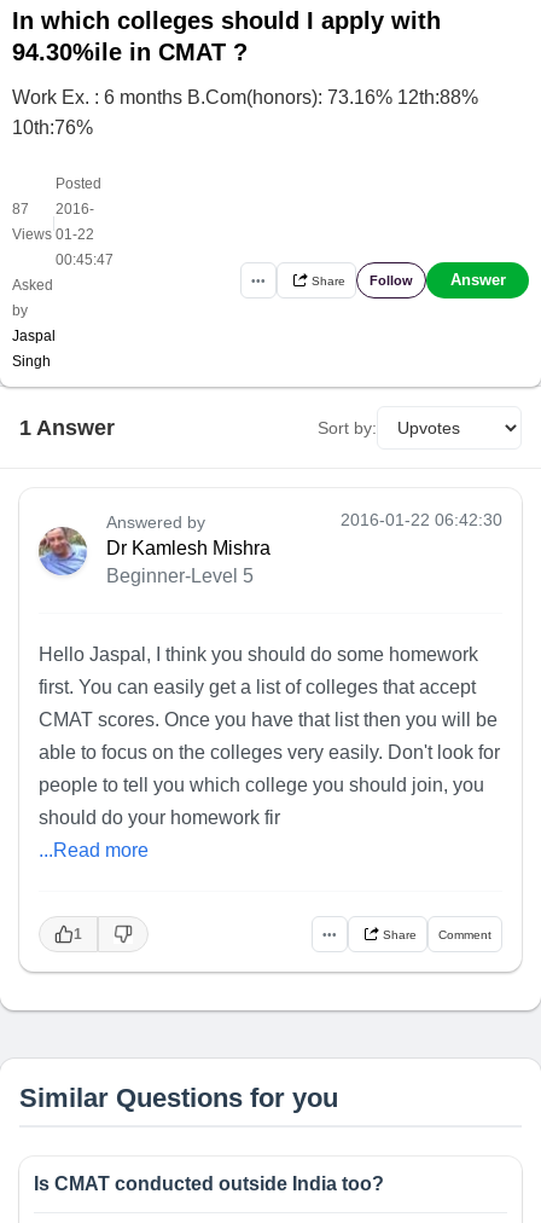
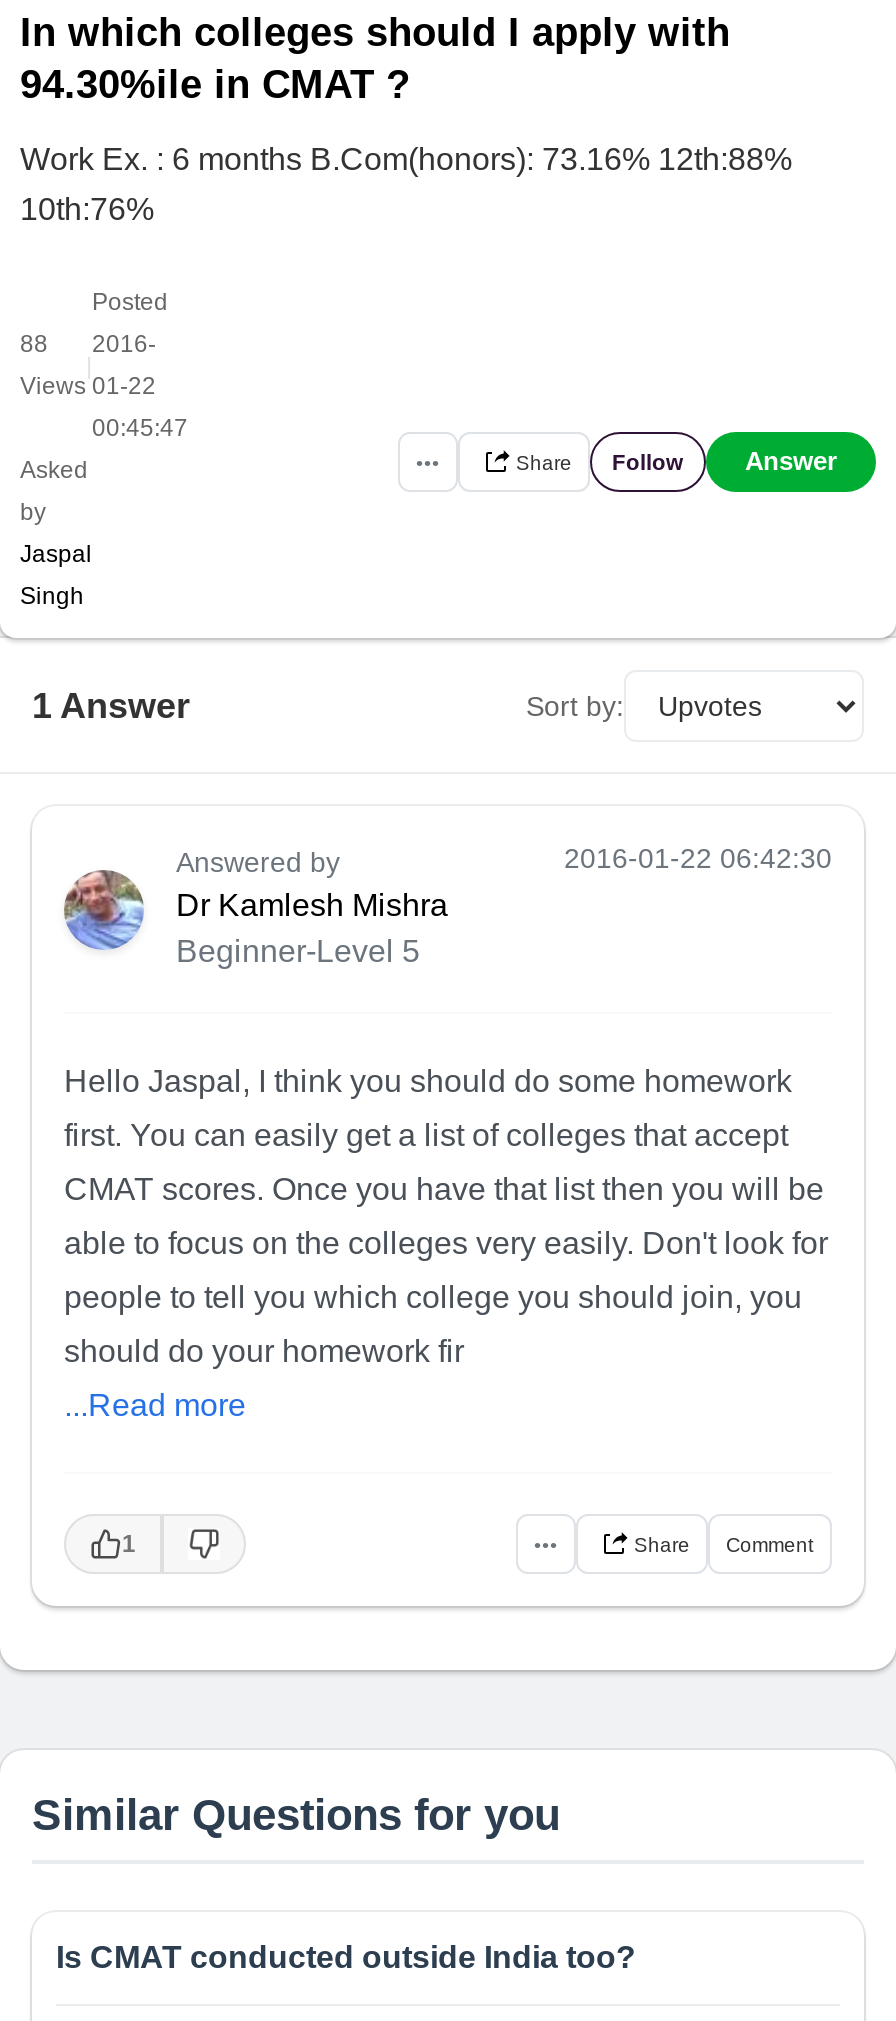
[12,201,94,218] 87 2016- -> [20,330,156,358] 88 2016-

